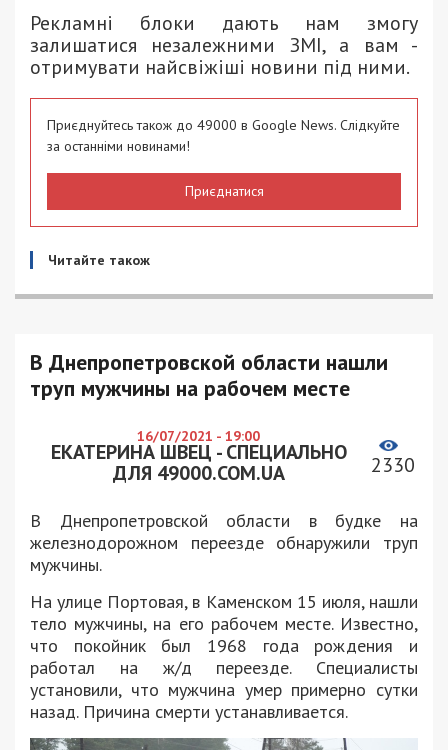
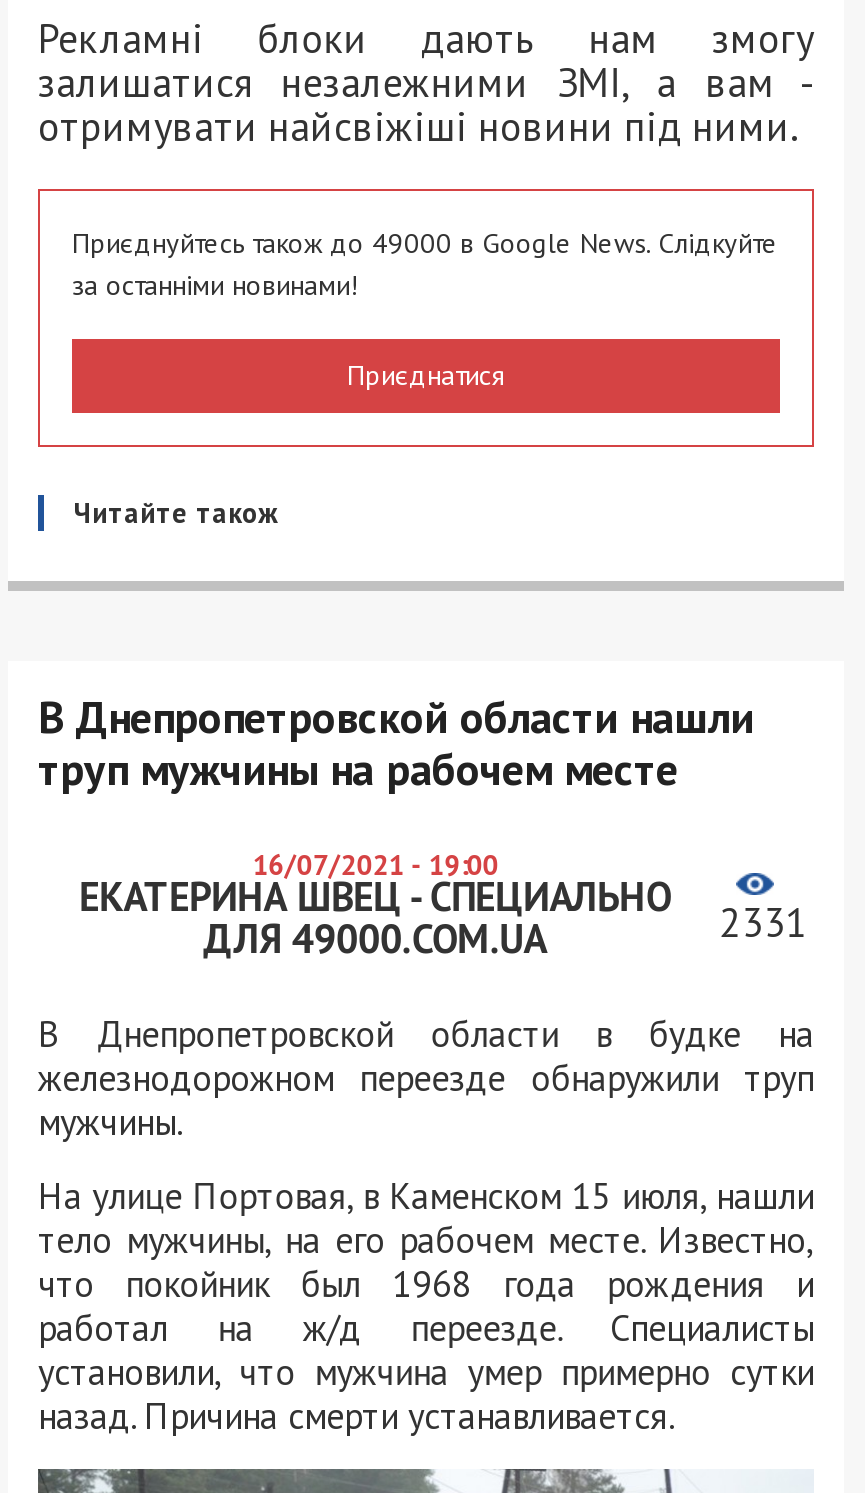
[51,438,415,477] ЕКАТЕРИНА ШВЕЦ - СПЕЦИАЛЬНО 2330 -> [79,870,807,948] ЕКАТЕРИНА ШВЕЦ - СПЕЦИАЛЬНО 2331

